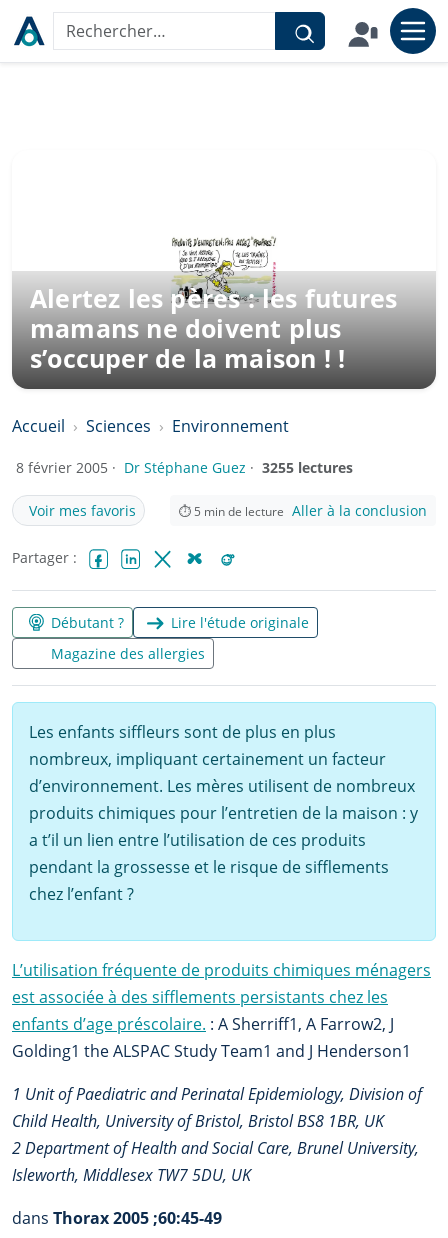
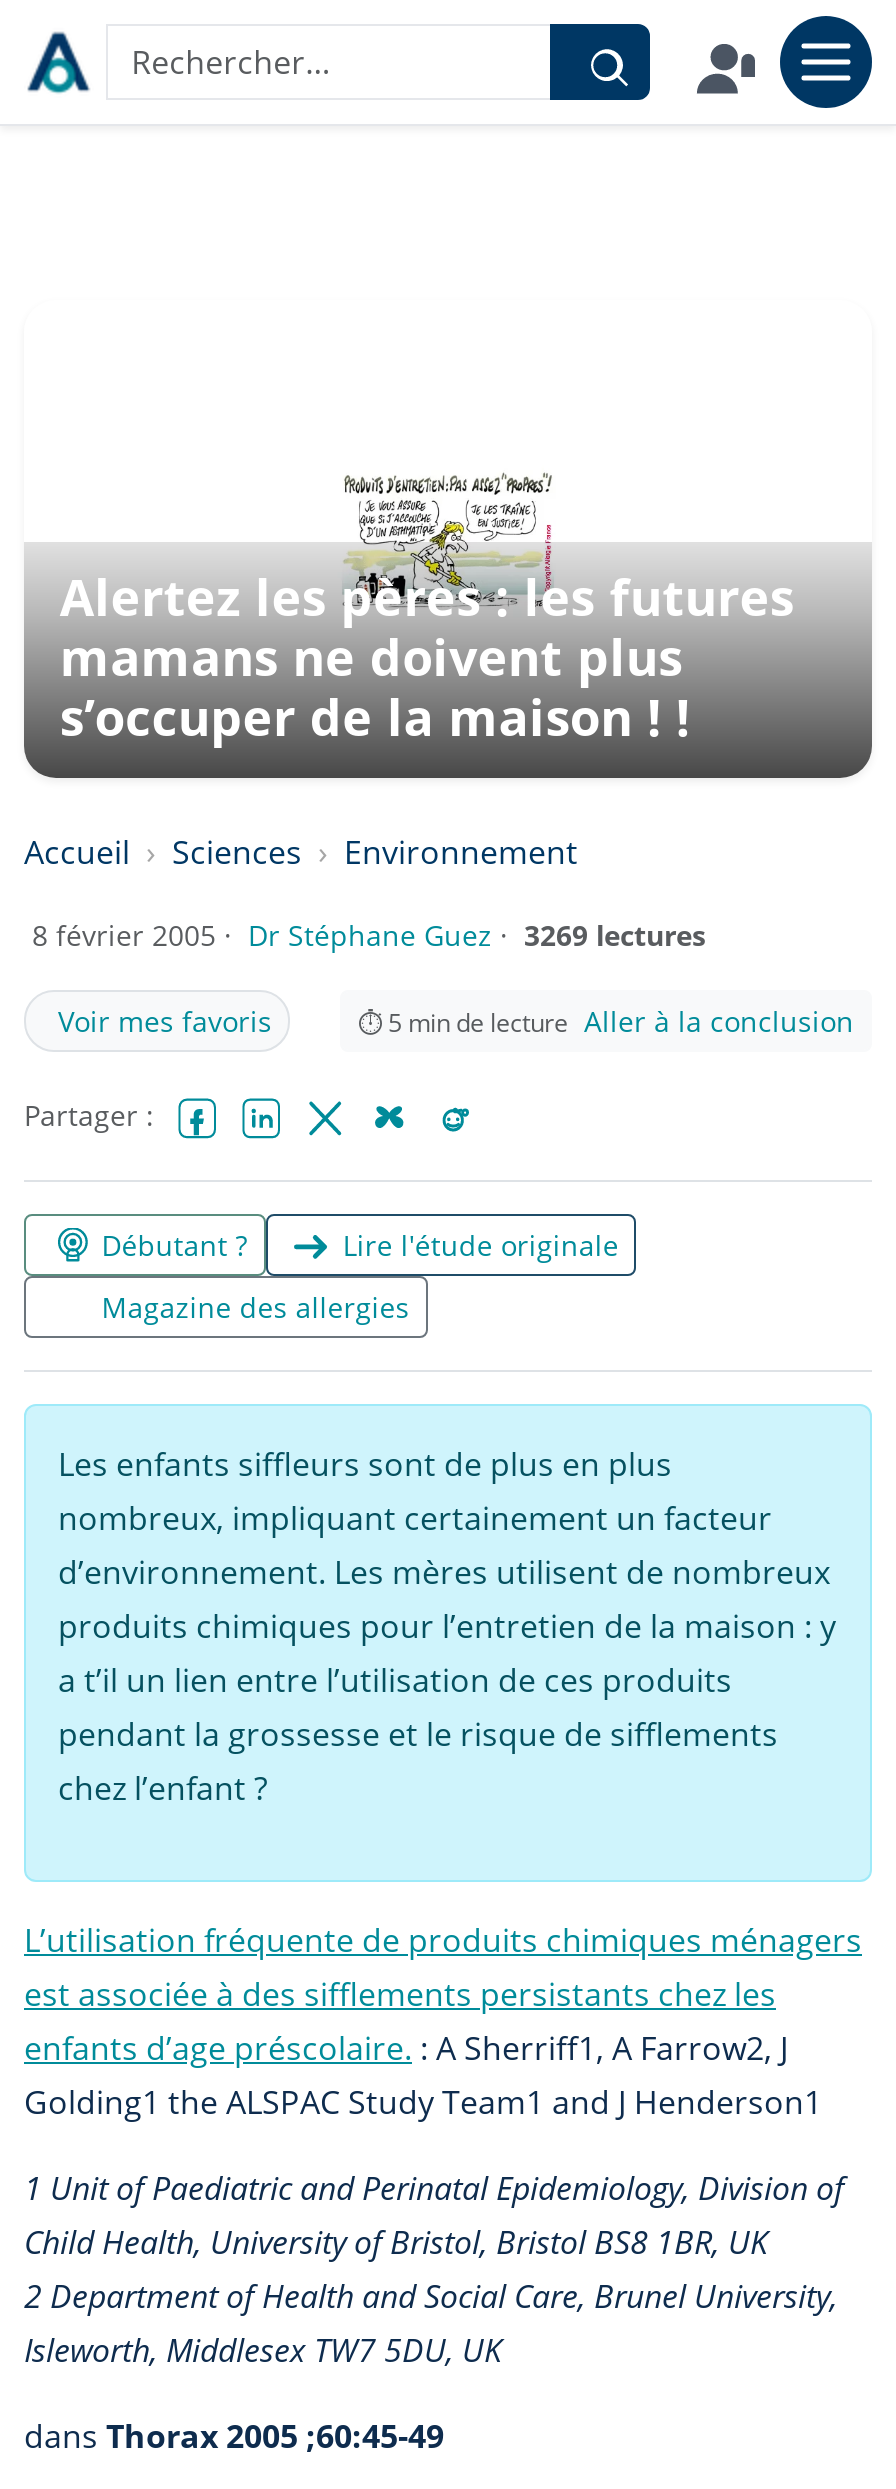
[16,457,353,476] 8 février 2005 · Dr Stéphane Guez · 3255 lectures -> [32,915,706,953] 8 février 2005 · Dr Stéphane Guez · 3269 lectures

